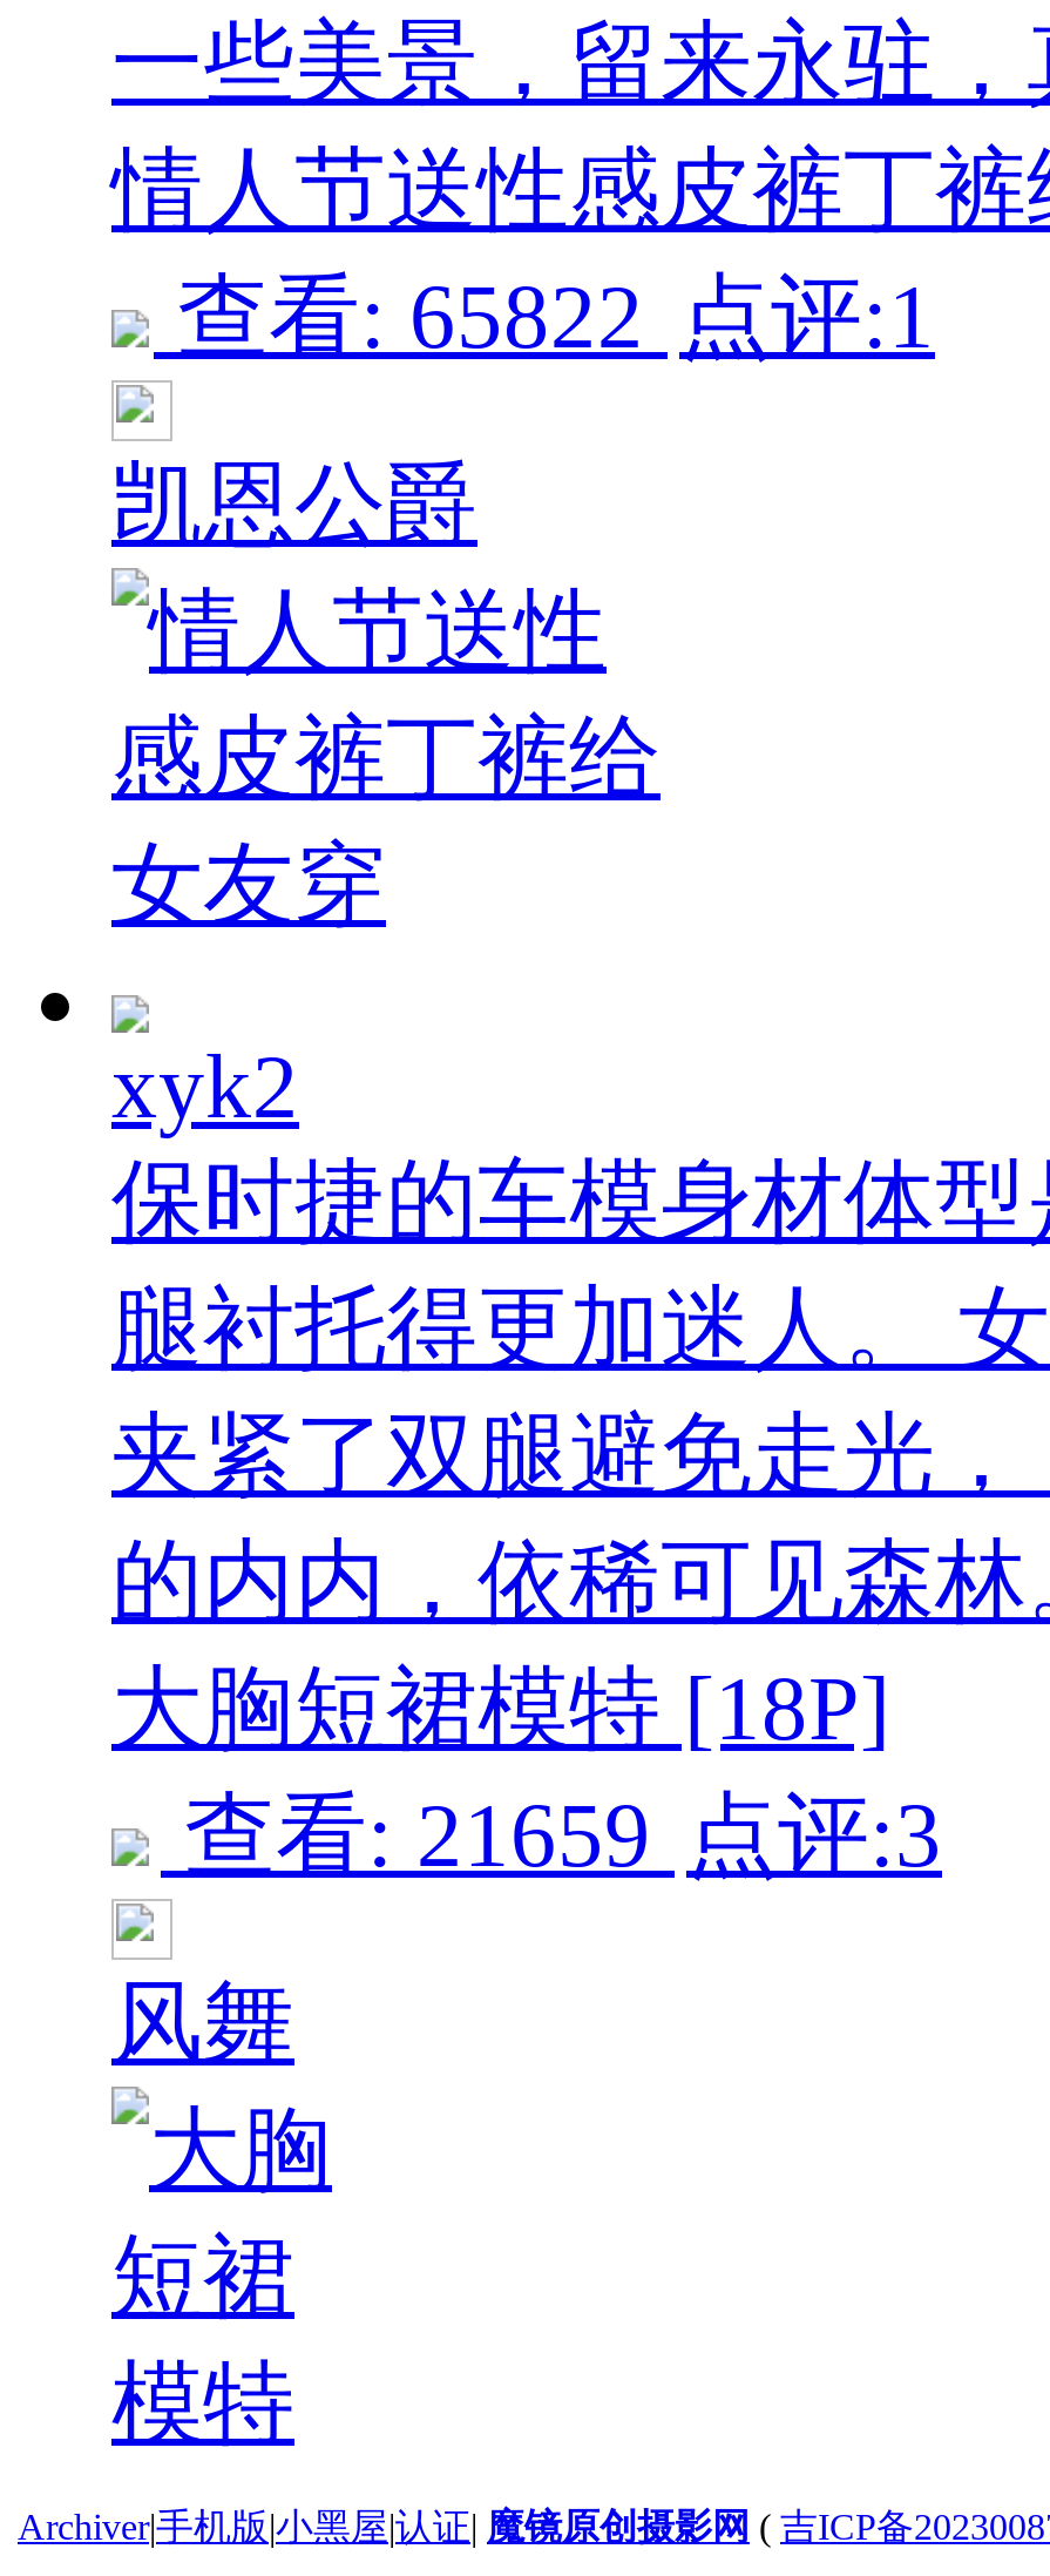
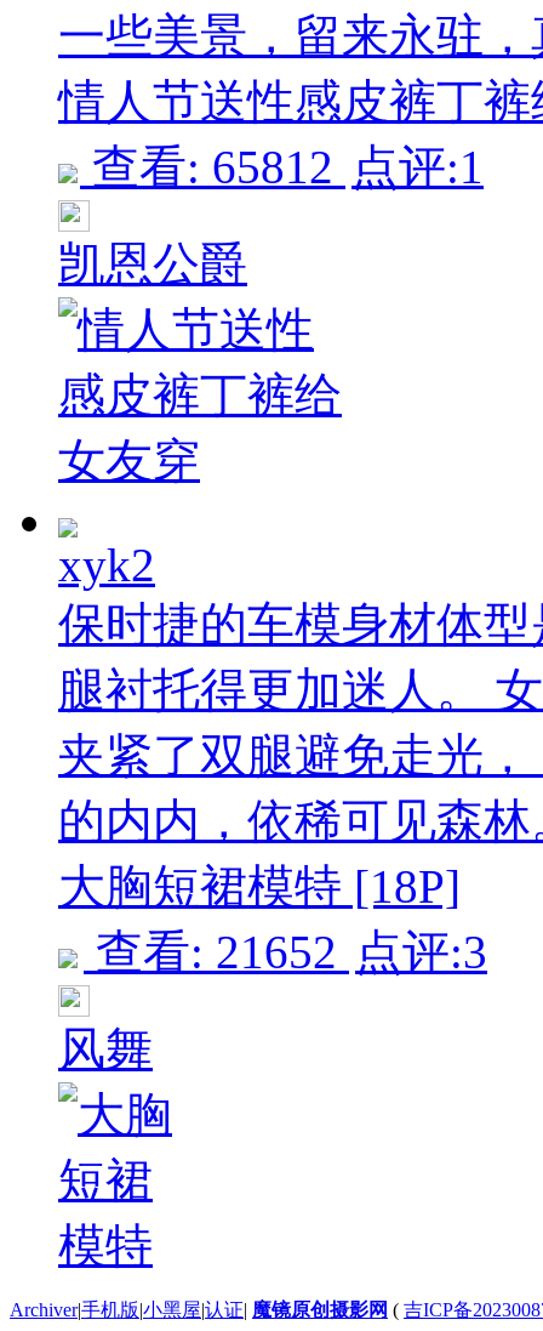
[177,265,935,366] 查看: 65822 点评:1 -> [92,141,484,193] 查看: 65812 点评:1
[184,1783,942,1884] 查看: 21659 点评:3 -> [96,926,487,978] 查看: 21652 点评:3

